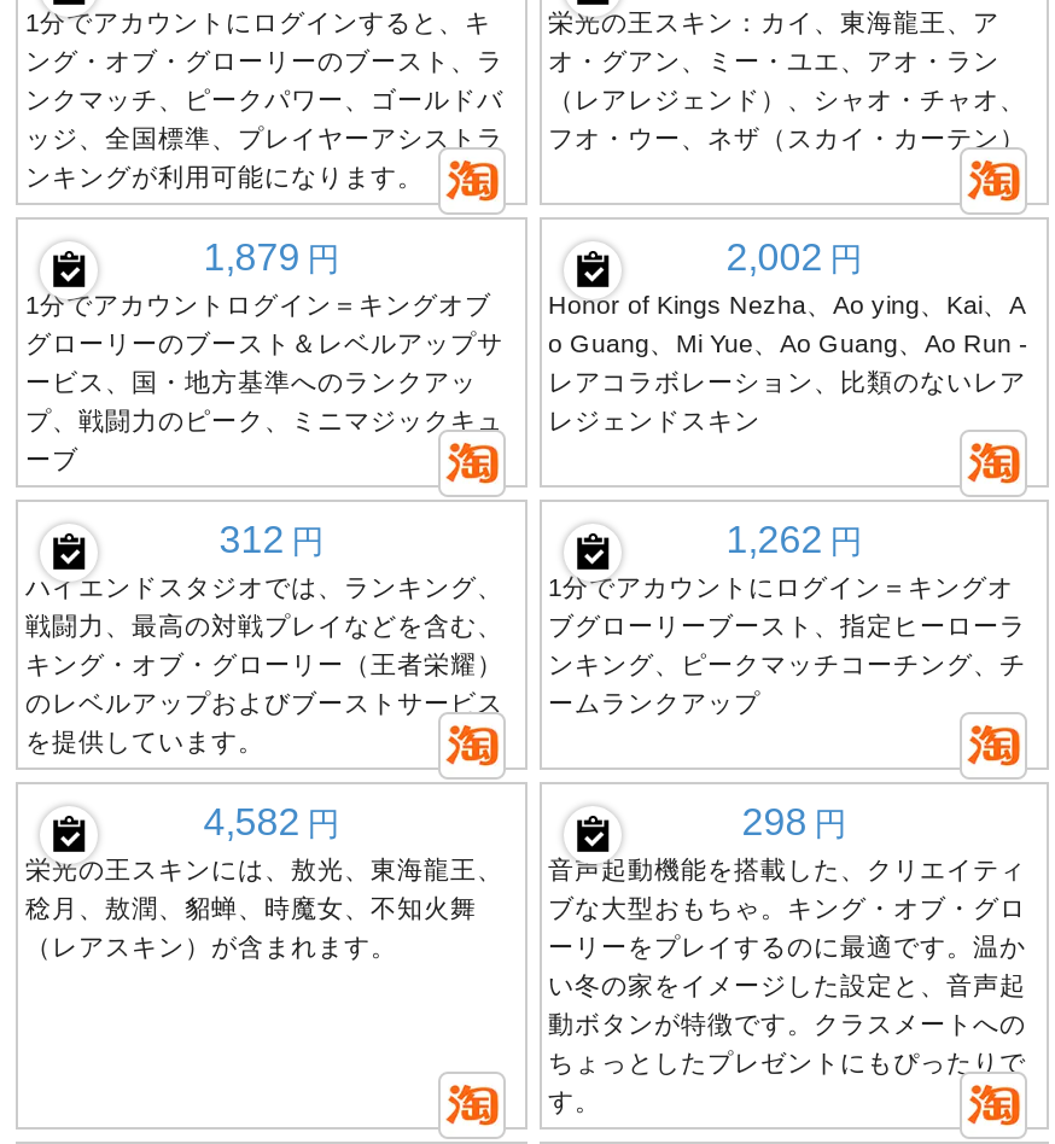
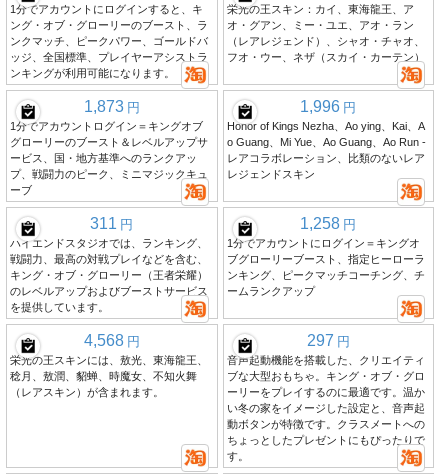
[204,238,339,279] 1,879 円 -> [84,98,140,115] 1,873 円
[726,238,861,279] 2,002 円 -> [300,98,356,115] 1,996 円
[219,520,323,561] 312 円 -> [90,215,133,232] 311 円
[726,520,861,561] 1,262 円 -> [300,215,356,232] 1,258 円
[204,802,339,844] 4,582 円 -> [84,332,140,349] 4,568 円
[742,802,846,844] 298 円 -> [307,332,350,349] 297 円

